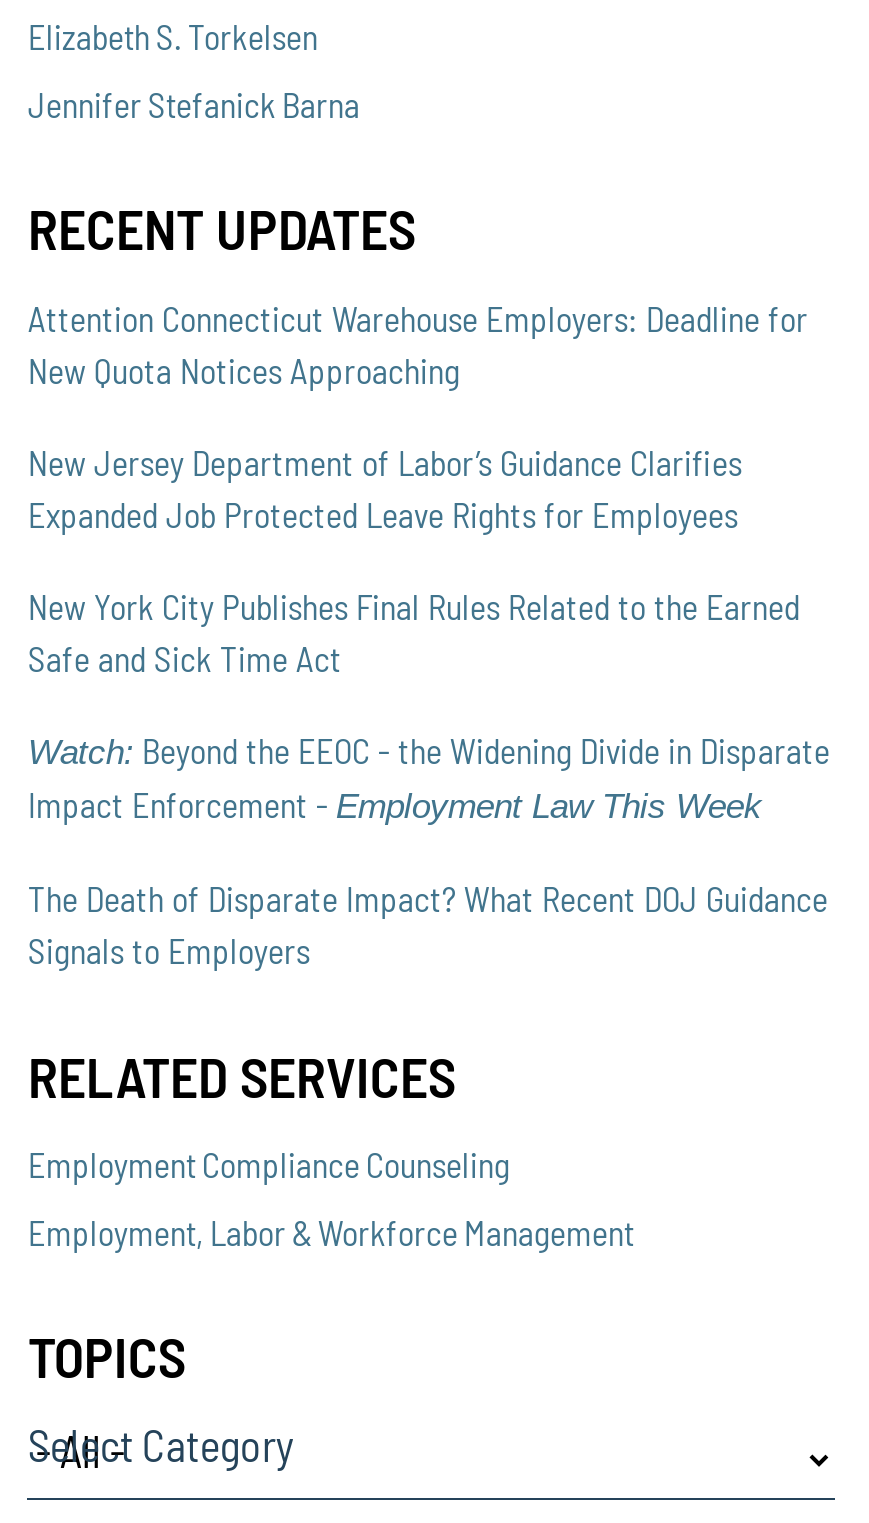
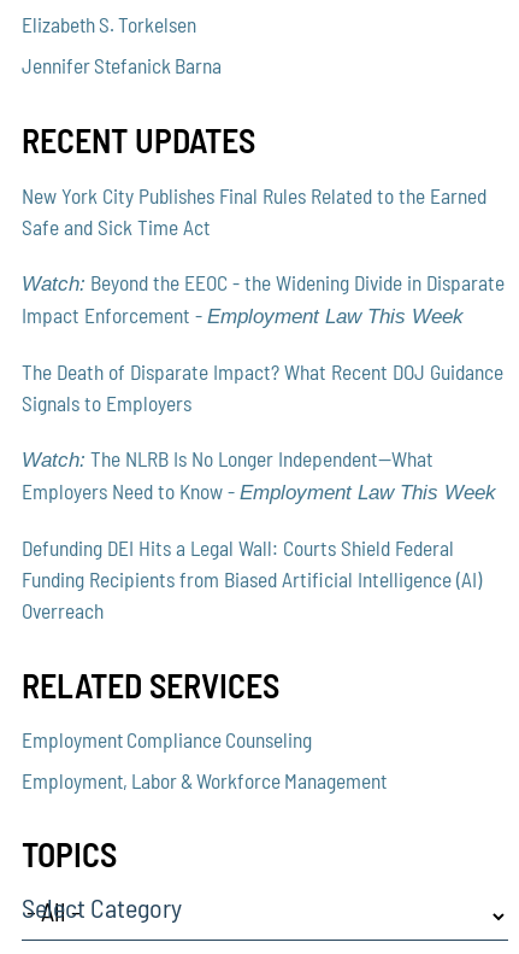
[28,298,808,534] Attention Connecticut Warehouse Employers: Deadline for | New Quota Notices Approaching | New Jersey Department of Labor’s Guidance Clarifies | Expanded Job Protected Leave Rights for Employees -> none
moved [28,586,830,970] -> [22,183,505,414]: New York City Publishes Final Rules Related to the Earned | Safe and Sick Time Act | Watch: Beyond the EEOC - the Widening Divide in Disparate | Impact Enforcement - Employment Law This Week | The Death of Disparate Impact? What Recent DOJ Guidance | Signals to Employers
none -> [22,446,497,622] Watch: The NLRB Is No Longer Independent—What | Employers Need to Know - Employment Law This Week | Defunding DEI Hits a Legal Wall: Courts Shield Federal | Funding Recipients from Biased Artificial Intelligence (AI) | Overreach

